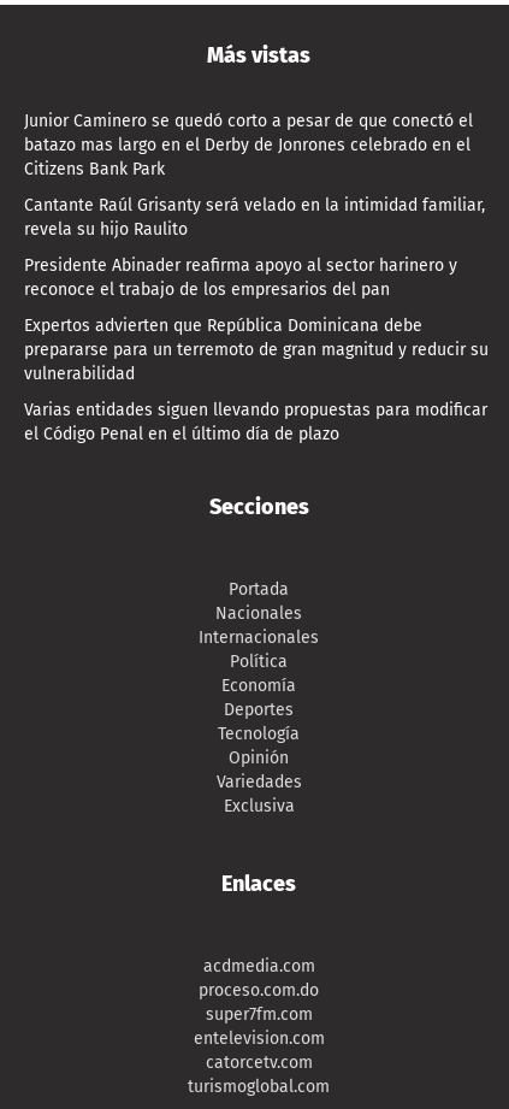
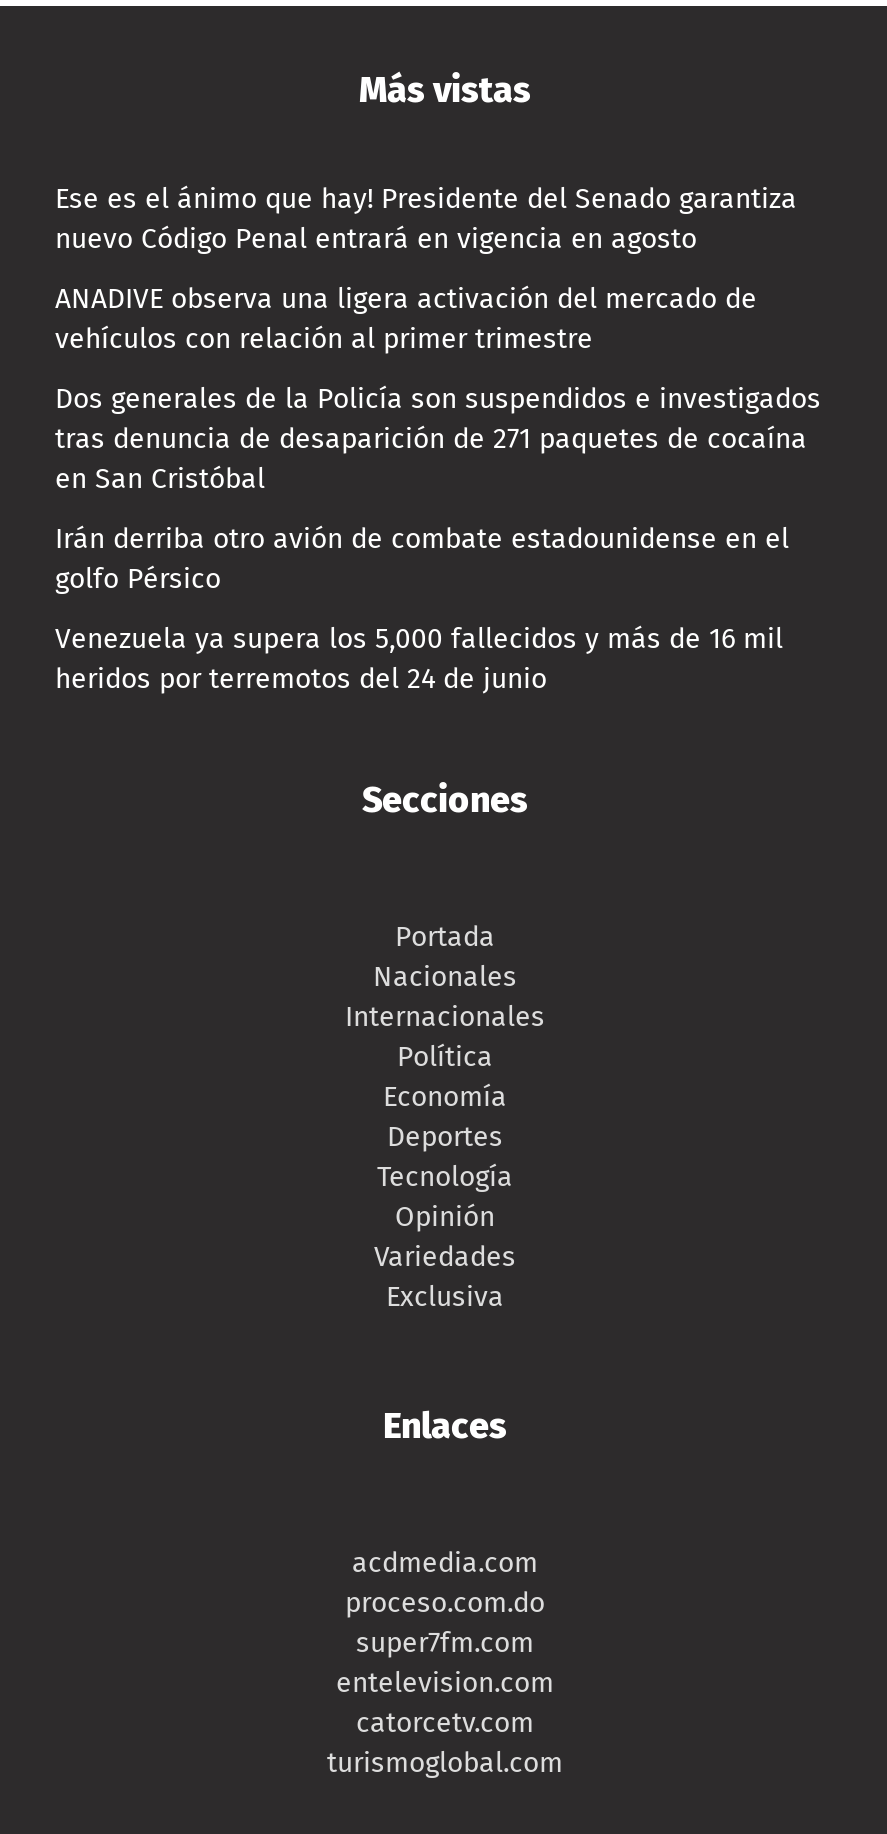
[24,111,473,180] Junior Caminero se quedó corto a pesar de que conectó el | batazo mas largo en el Derby de Jonrones celebrado en el | Citizens Bank Park -> [55,182,797,256] Ese es el ánimo que hay! Presidente del Senado garantiza | nuevo Código Penal entrará en vigencia en agosto
[24,195,485,240] Cantante Raúl Grisanty será velado en la intimidad familiar, | revela su hijo Raulito -> [55,282,757,356] ANADIVE observa una ligera activación del mercado de | vehículos con relación al primer trimestre
[24,256,457,300] Presidente Abinader reafirma apoyo al sector harinero y | reconoce el trabajo de los empresarios del pan -> [55,382,821,496] Dos generales de la Policía son suspendidos e investigados | tras denuncia de desaparición de 271 paquetes de cocaína | en San Cristóbal
[24,316,489,384] Expertos advierten que República Dominicana debe | prepararse para un terremoto de gran magnitud y reducir su | vulnerabilidad -> [55,522,789,596] Irán derriba otro avión de combate estadounidense en el | golfo Pérsico
[24,400,487,445] Varias entidades siguen llevando propuestas para modificar | el Código Penal en el último día de plazo -> [55,622,783,696] Venezuela ya supera los 5,000 fallecidos y más de 16 mil | heridos por terremotos del 24 de junio

